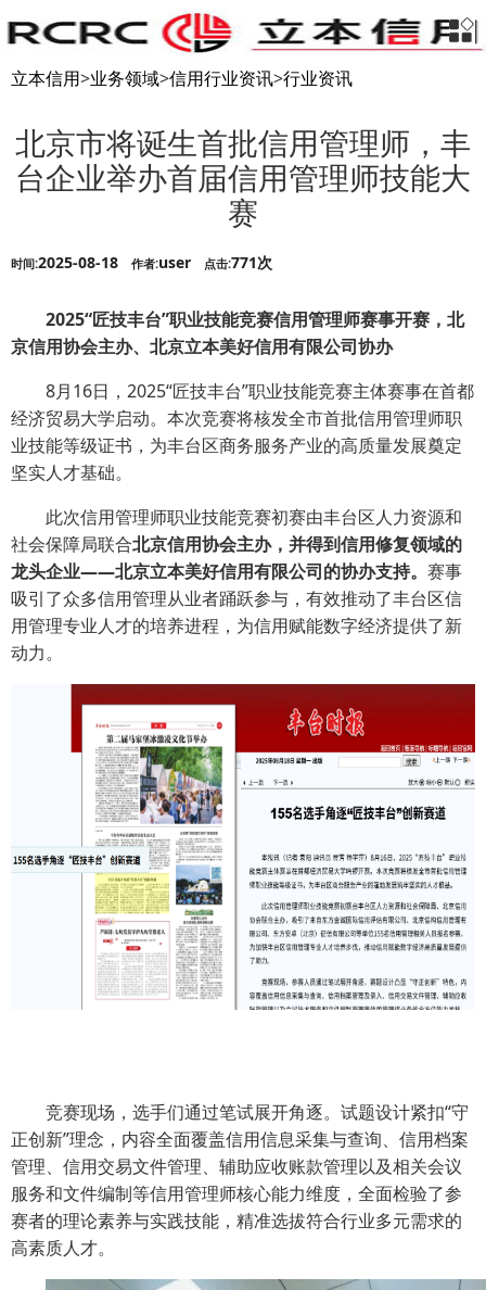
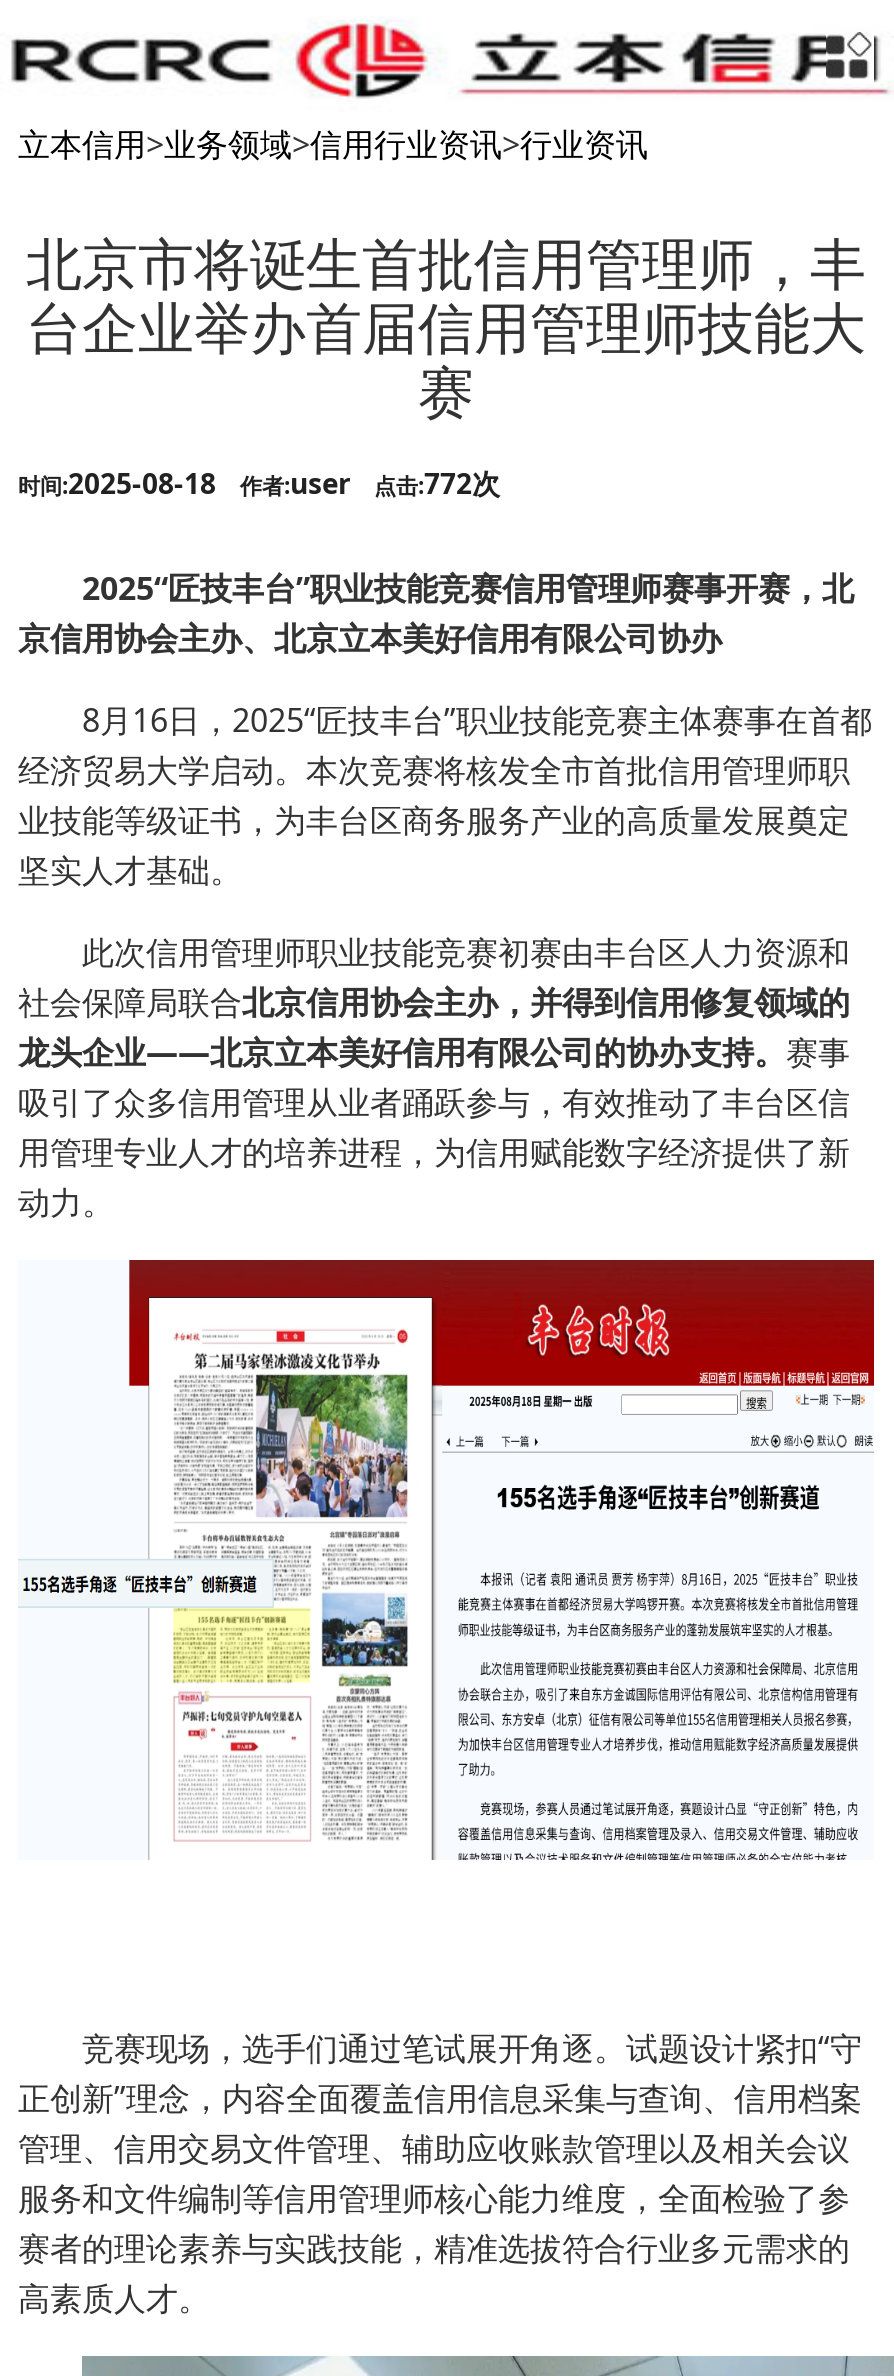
[11,252,272,273] 时间:2025-08-18作者:user点击:771次 -> [18,464,500,502] 时间:2025-08-18作者:user点击:772次

